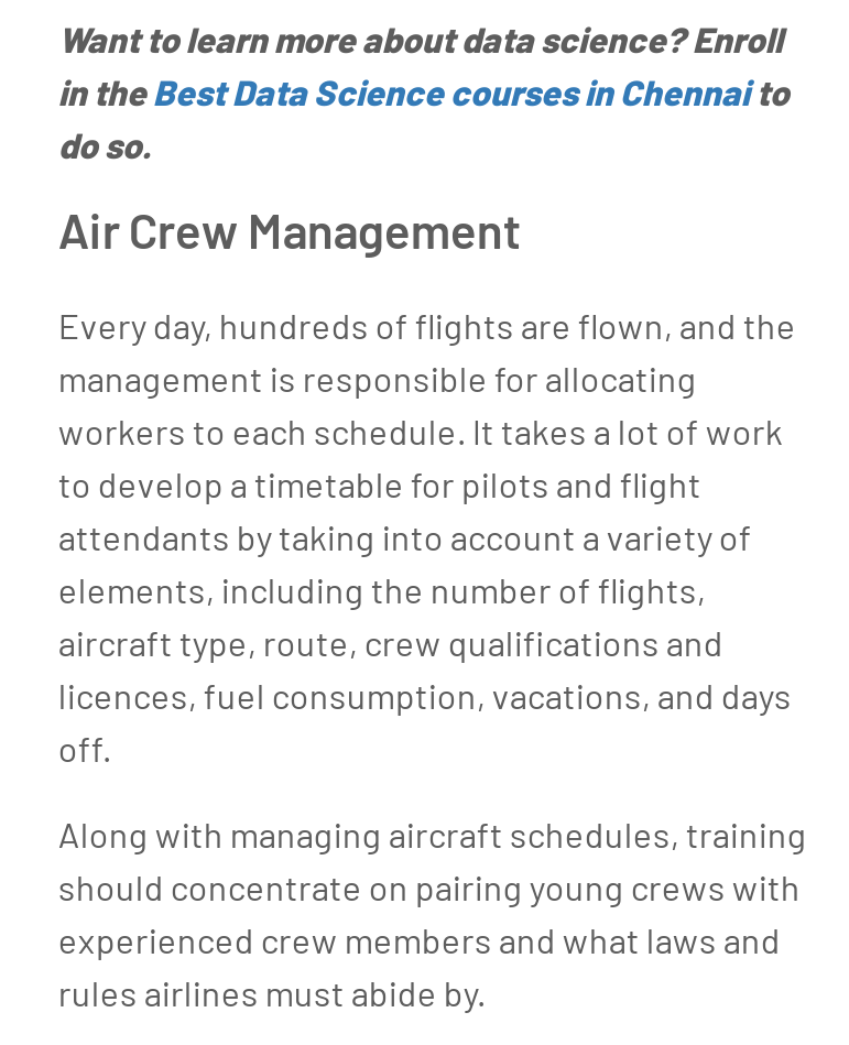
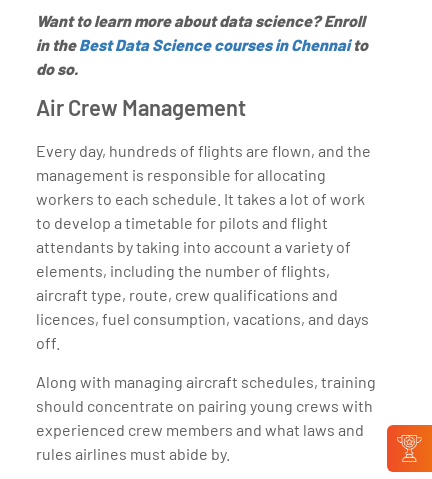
none -> [386,424,429,473] [image]

